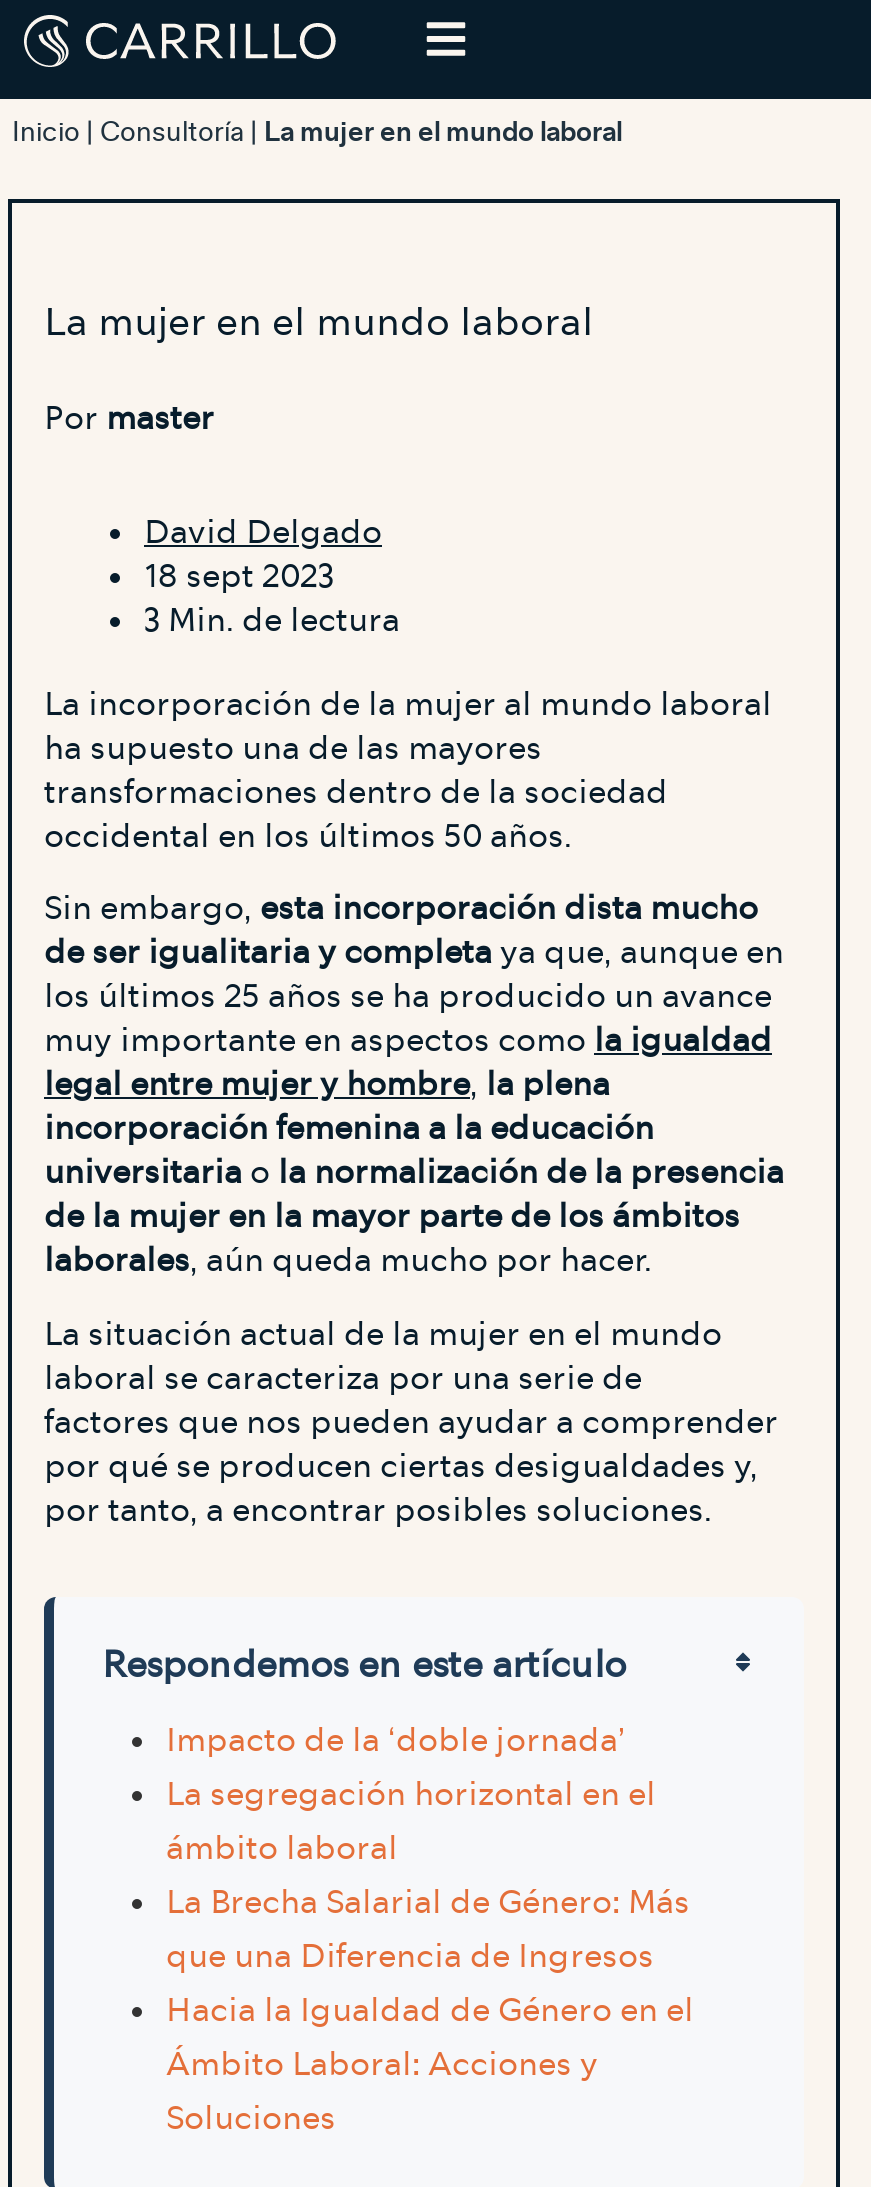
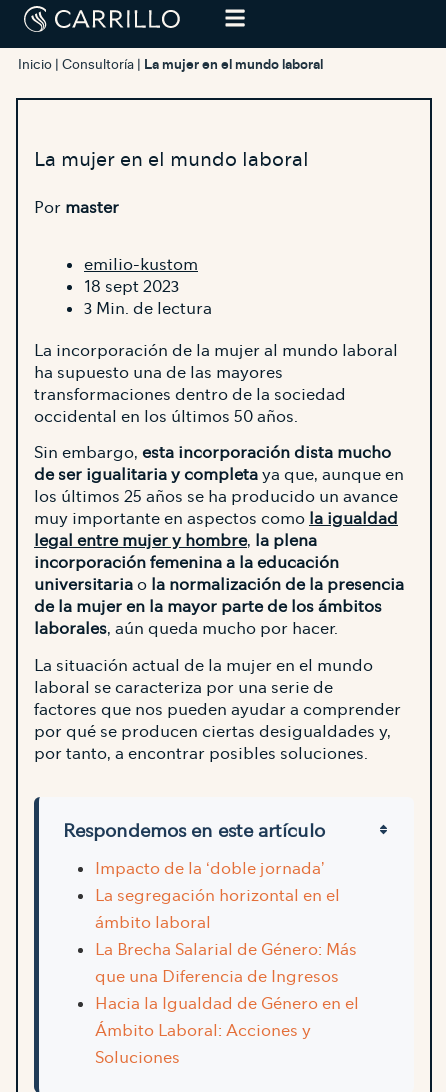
[144,511,382,553] David Delgado -> [84,254,198,275] emilio-kustom

